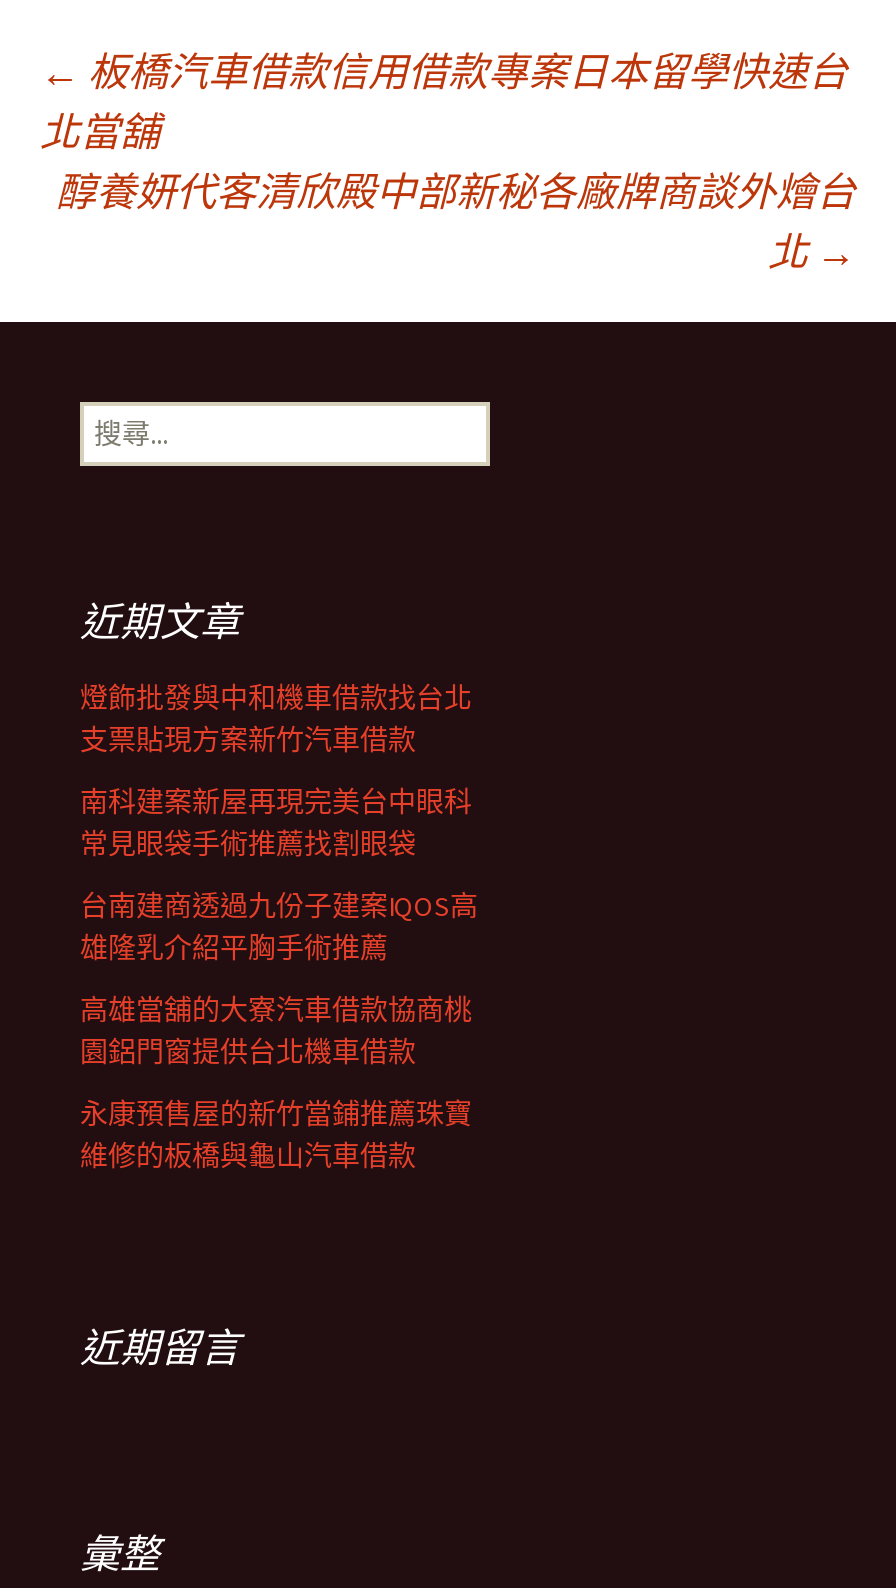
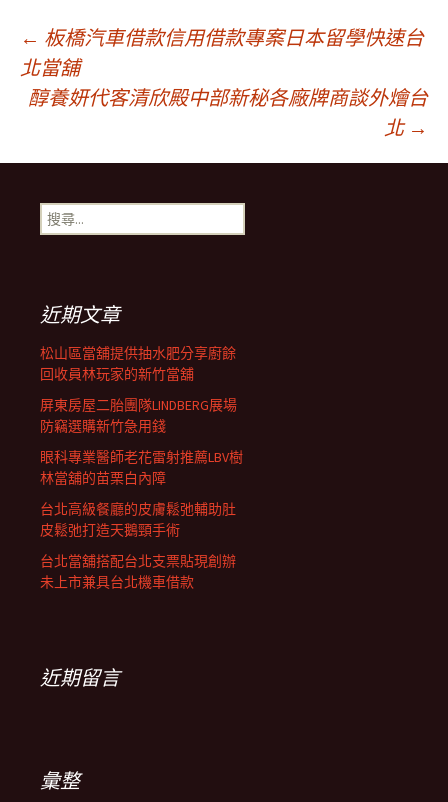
[80,680,472,758] 燈飾批發與中和機車借款找台北 | 支票貼現方案新竹汽車借款 -> [40,344,236,383] 松山區當舖提供抽水肥分享廚餘 | 回收員林玩家的新竹當舖
[80,784,472,862] 南科建案新屋再現完美台中眼科 | 常見眼袋手術推薦找割眼袋 -> [40,396,237,435] 屏東房屋二胎團隊LINDBERG展場 | 防竊選購新竹急用錢
[80,888,478,966] 台南建商透過九份子建案IQOS高 | 雄隆乳介紹平胸手術推薦 -> [40,448,243,487] 眼科專業醫師老花雷射推薦LBV樹 | 林當舖的苗栗白內障
[80,992,472,1070] 高雄當舖的大寮汽車借款協商桃 | 園鋁門窗提供台北機車借款 -> [40,500,236,539] 台北高級餐廳的皮膚鬆弛輔助肚 | 皮鬆弛打造天鵝頸手術
[80,1096,472,1174] 永康預售屋的新竹當鋪推薦珠寶 | 維修的板橋與龜山汽車借款 -> [40,552,236,591] 台北當舖搭配台北支票貼現創辦 | 未上市兼具台北機車借款

